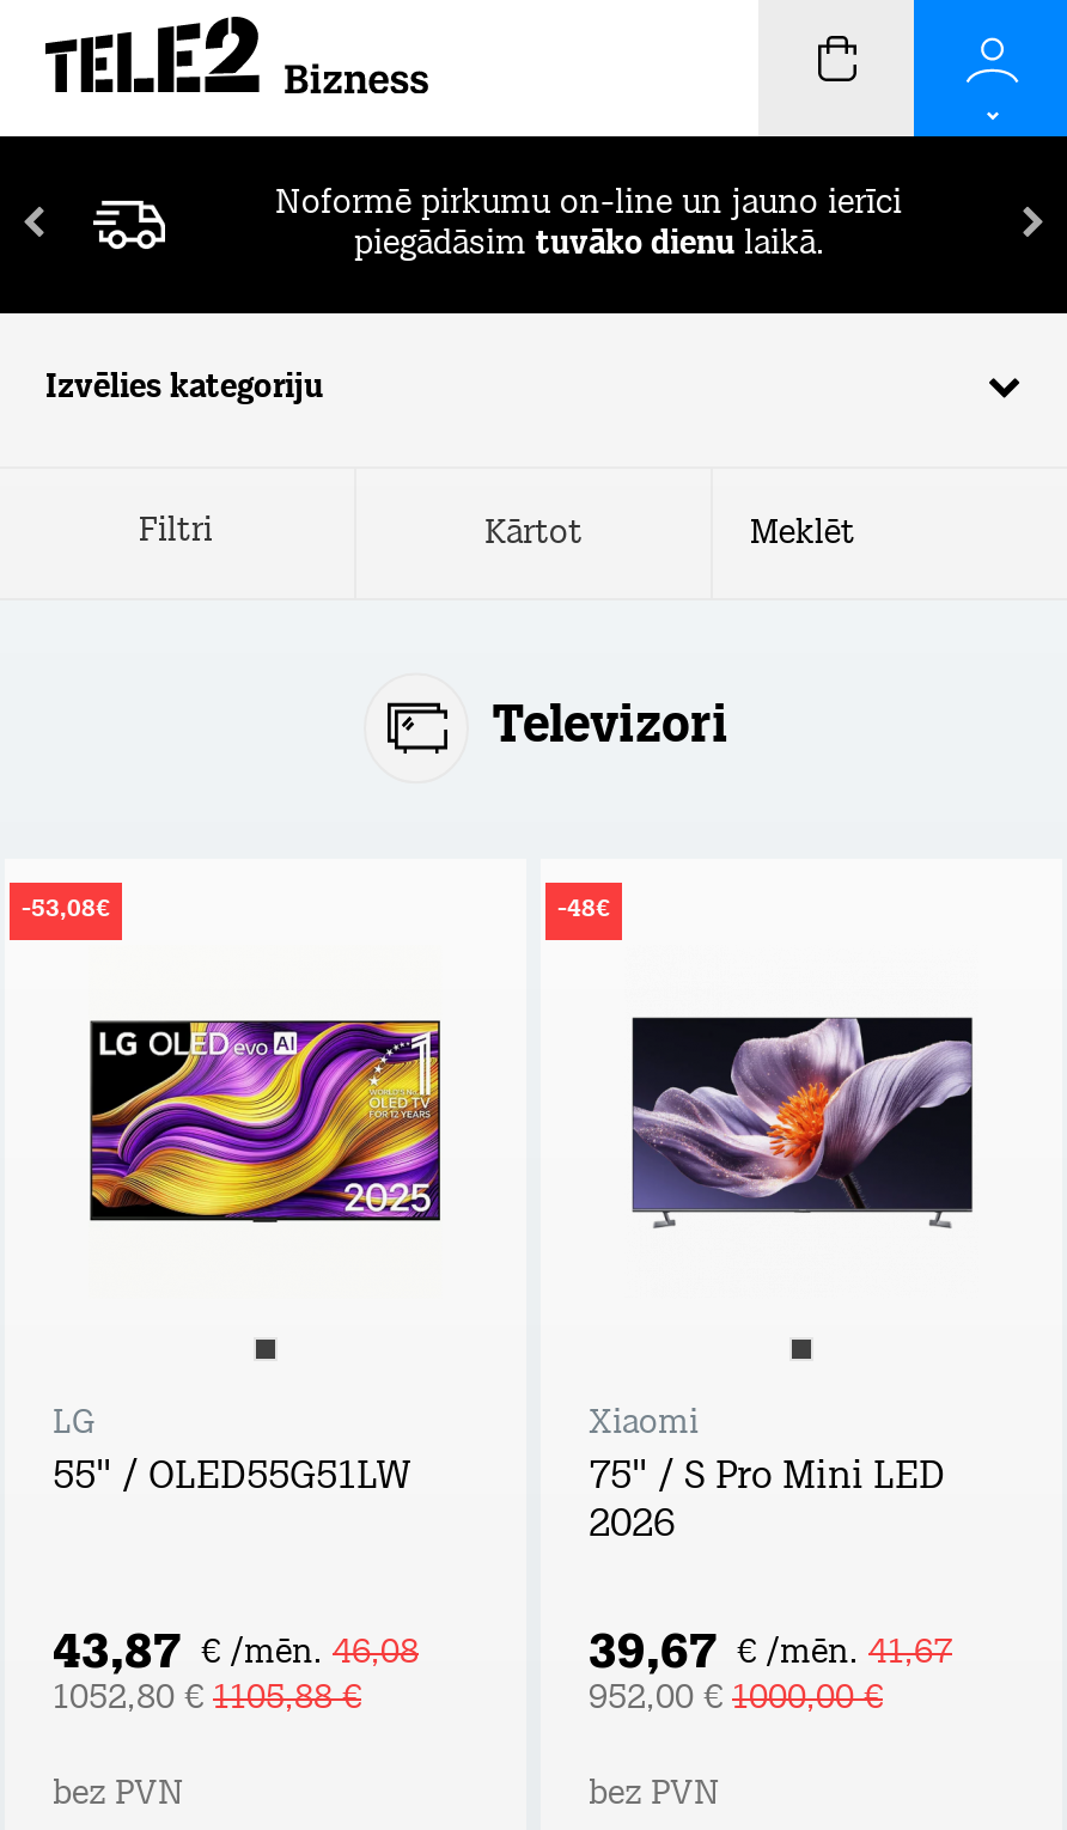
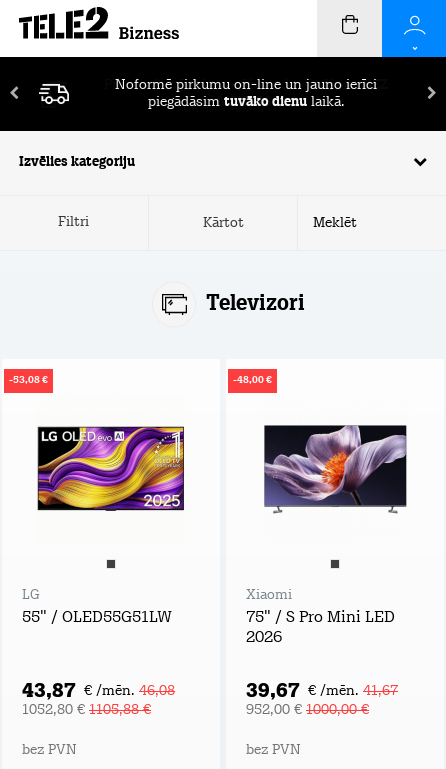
[22,897,110,923] -53,08€ -> [9,375,48,386] -53,08 €
[557,897,610,923] -48€ -> [233,375,272,386] -48,00 €

